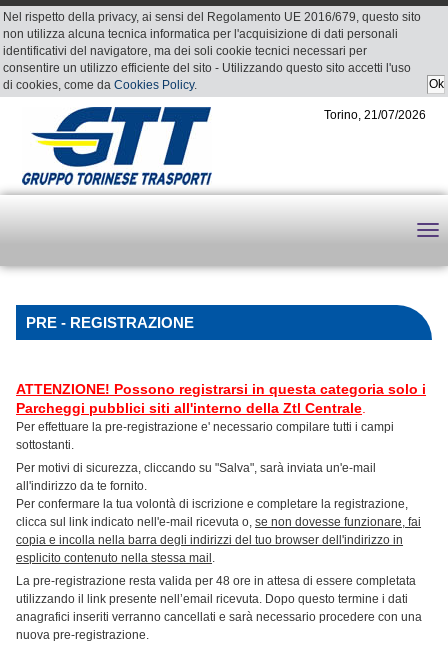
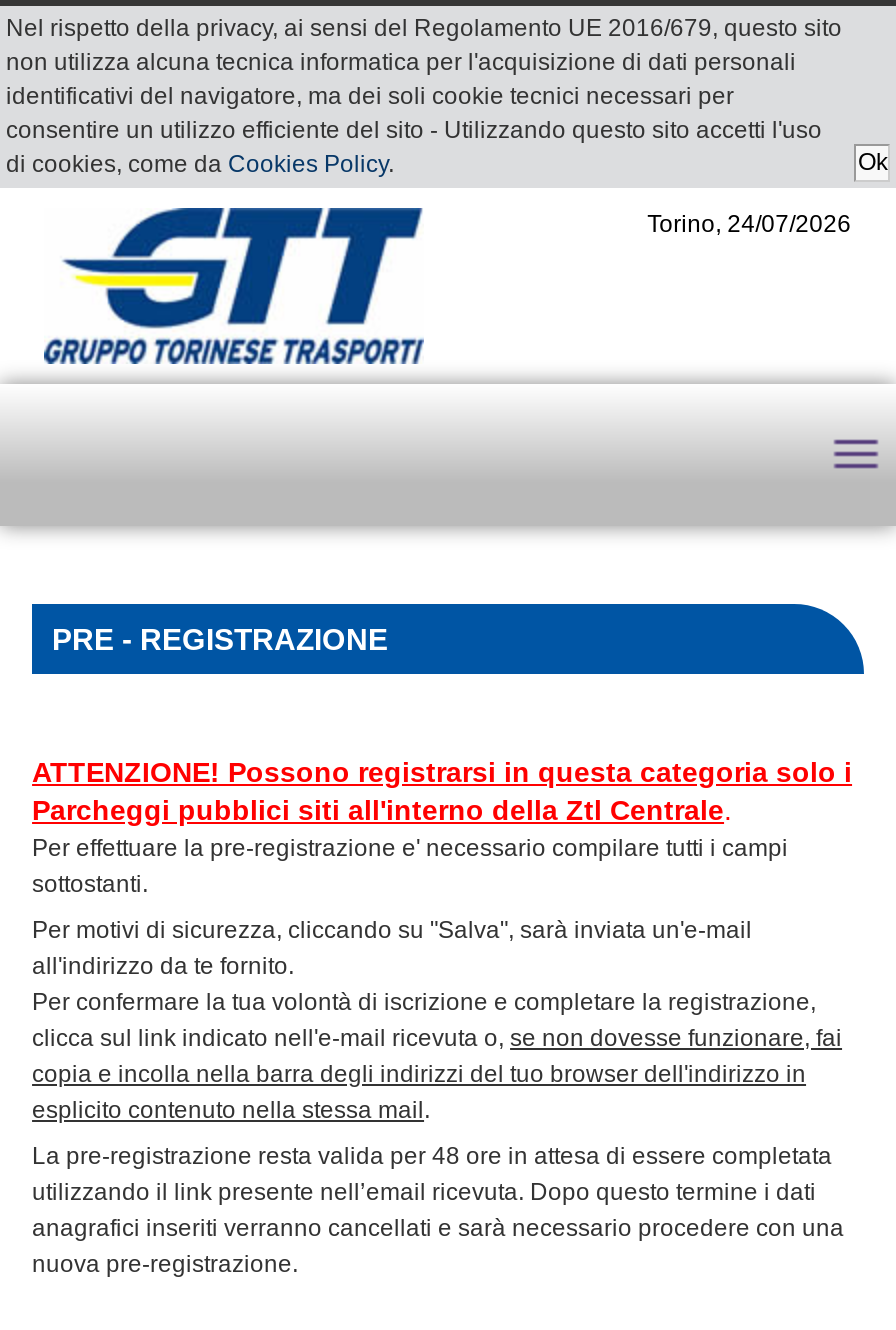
[324,108,426,122] Torino, 21/07/2026 -> [647,210,851,238] Torino, 24/07/2026

